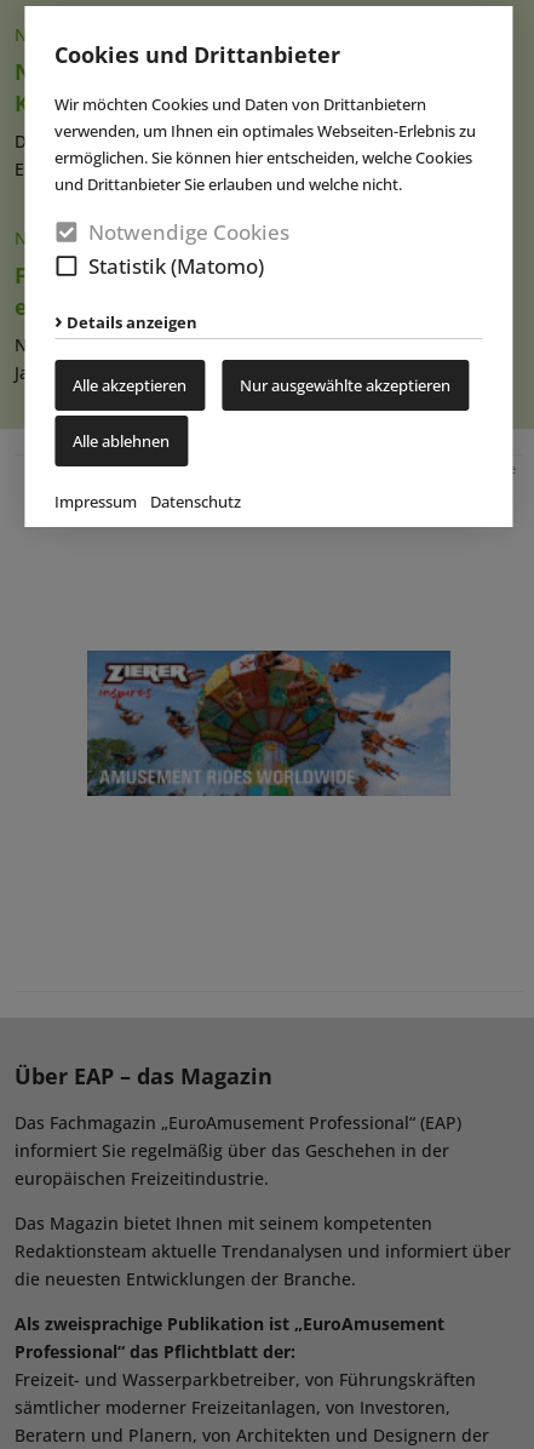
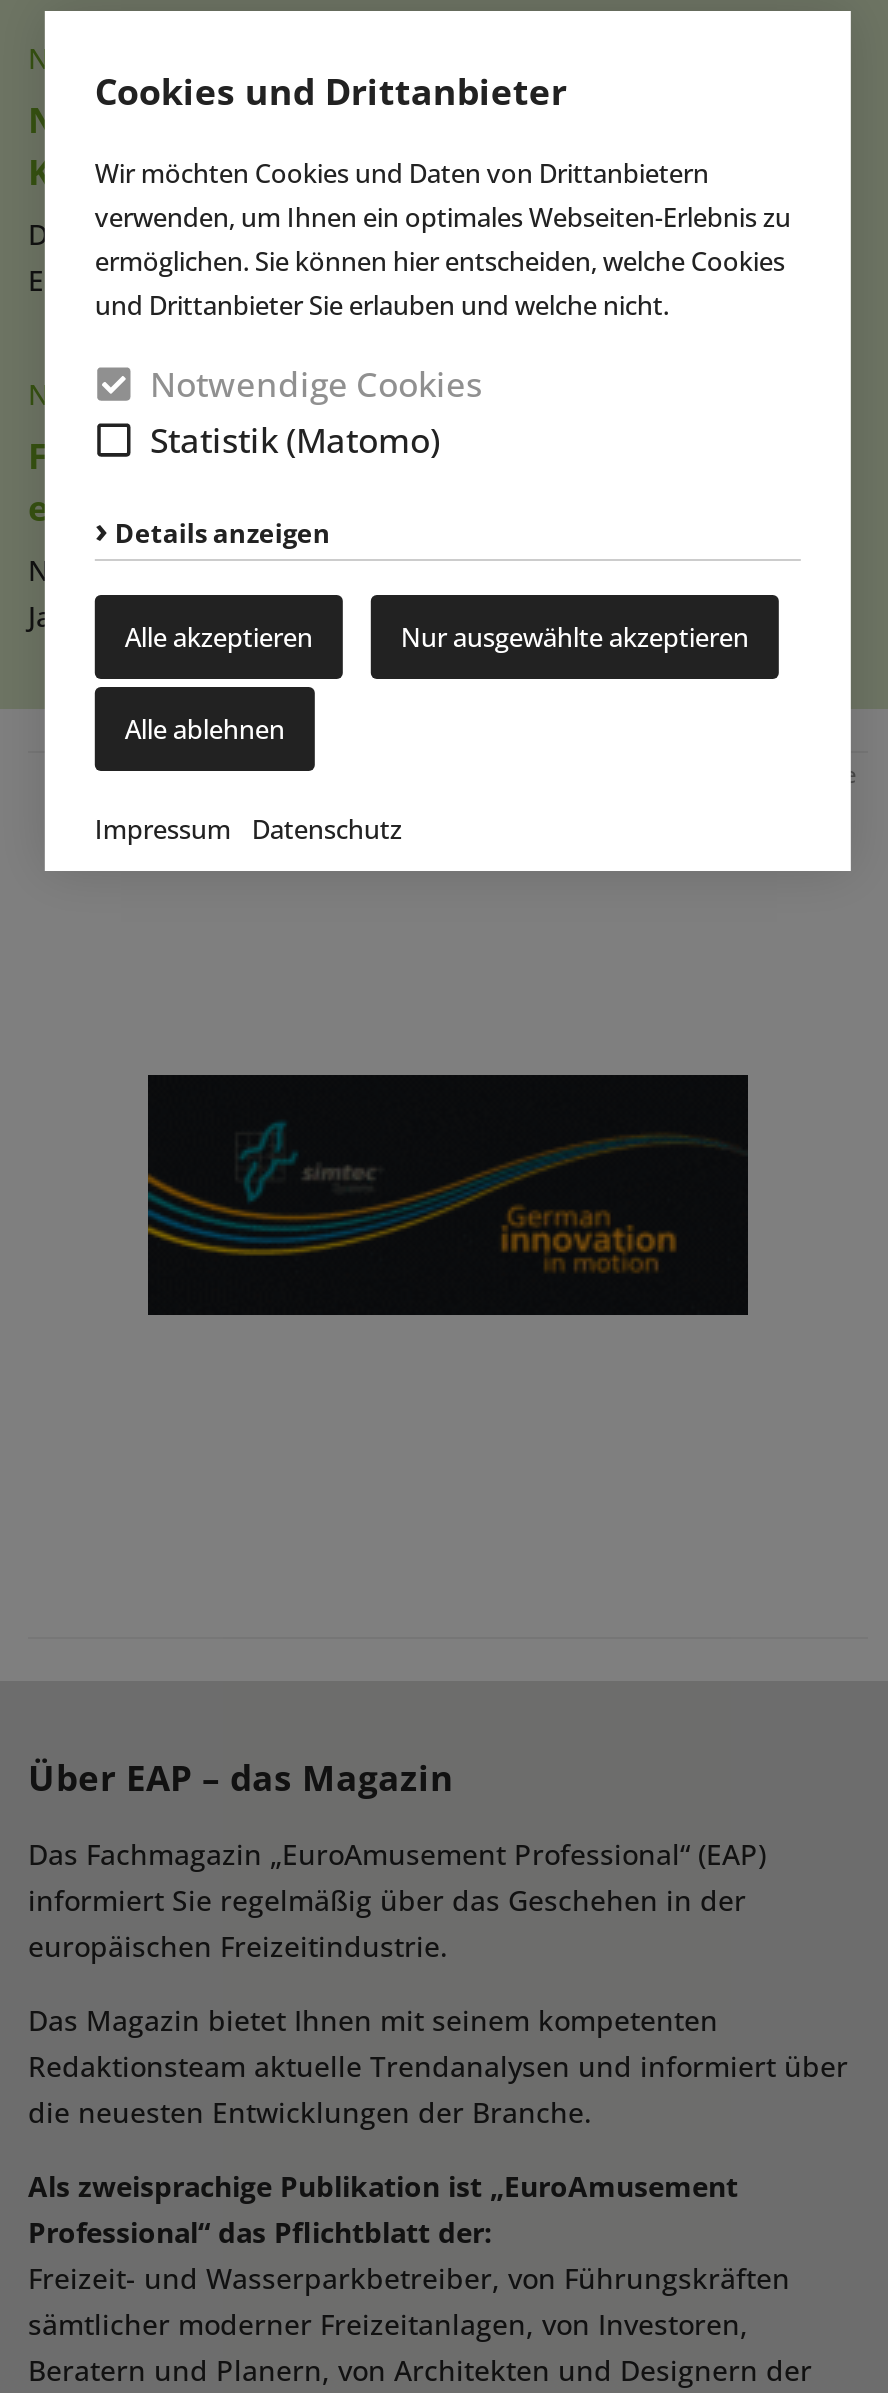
[87,651,450,796] [image] -> [148,1075,748,1315] [image]

